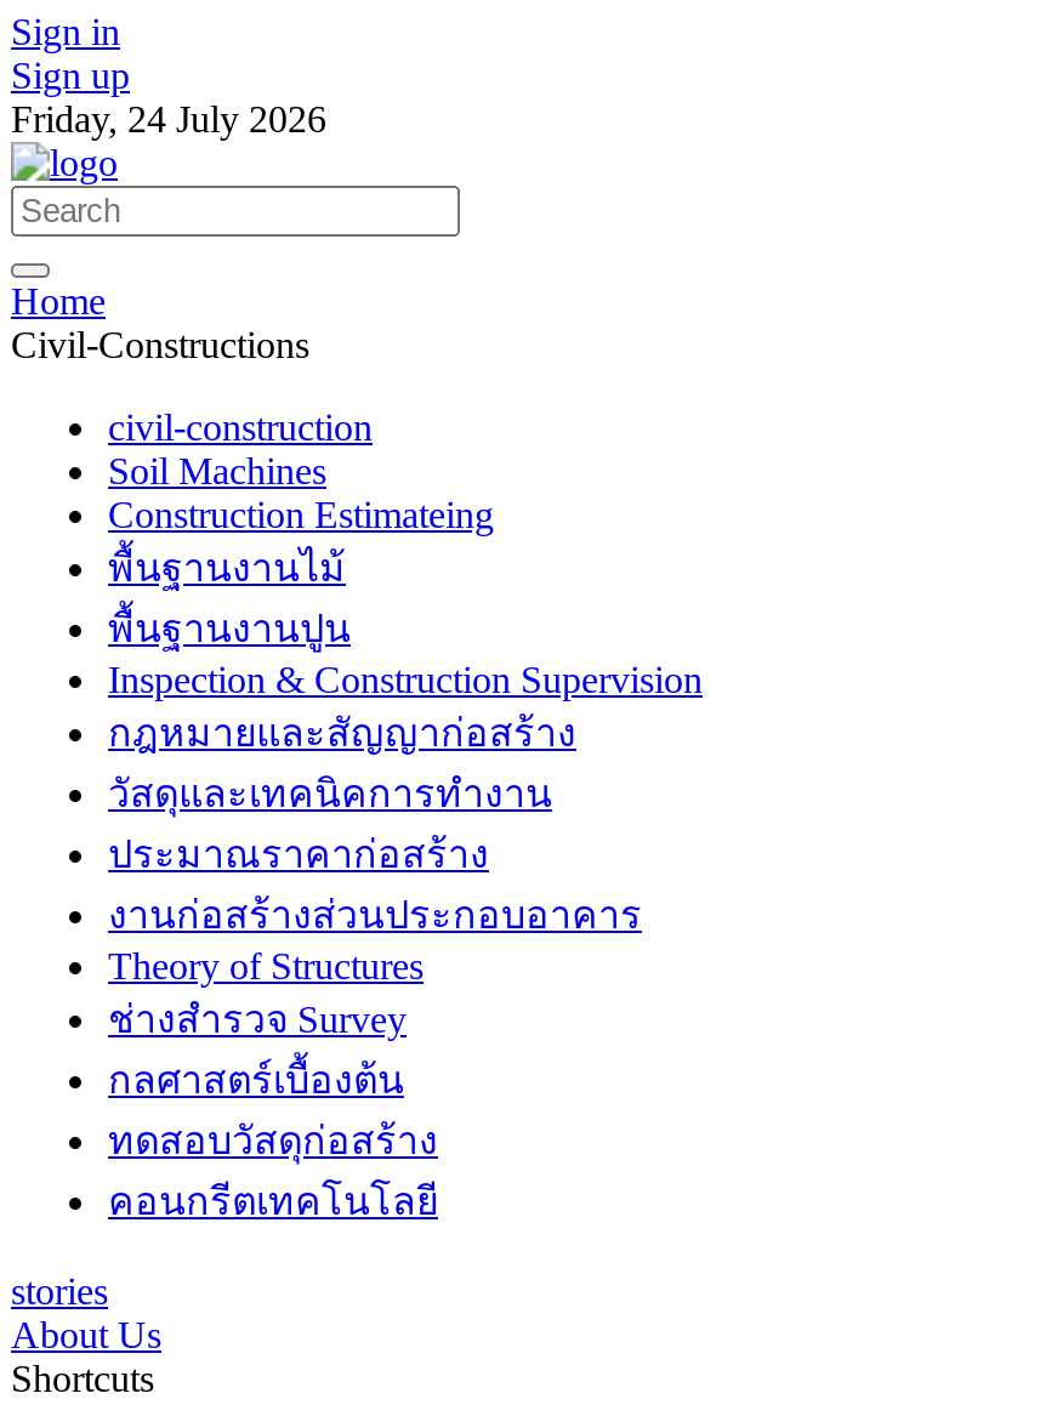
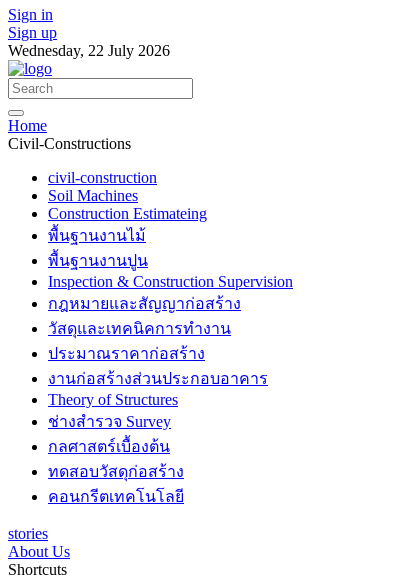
[11,98,326,140] Friday, 24 July 2026 -> [8,42,170,59] Wednesday, 22 July 2026

